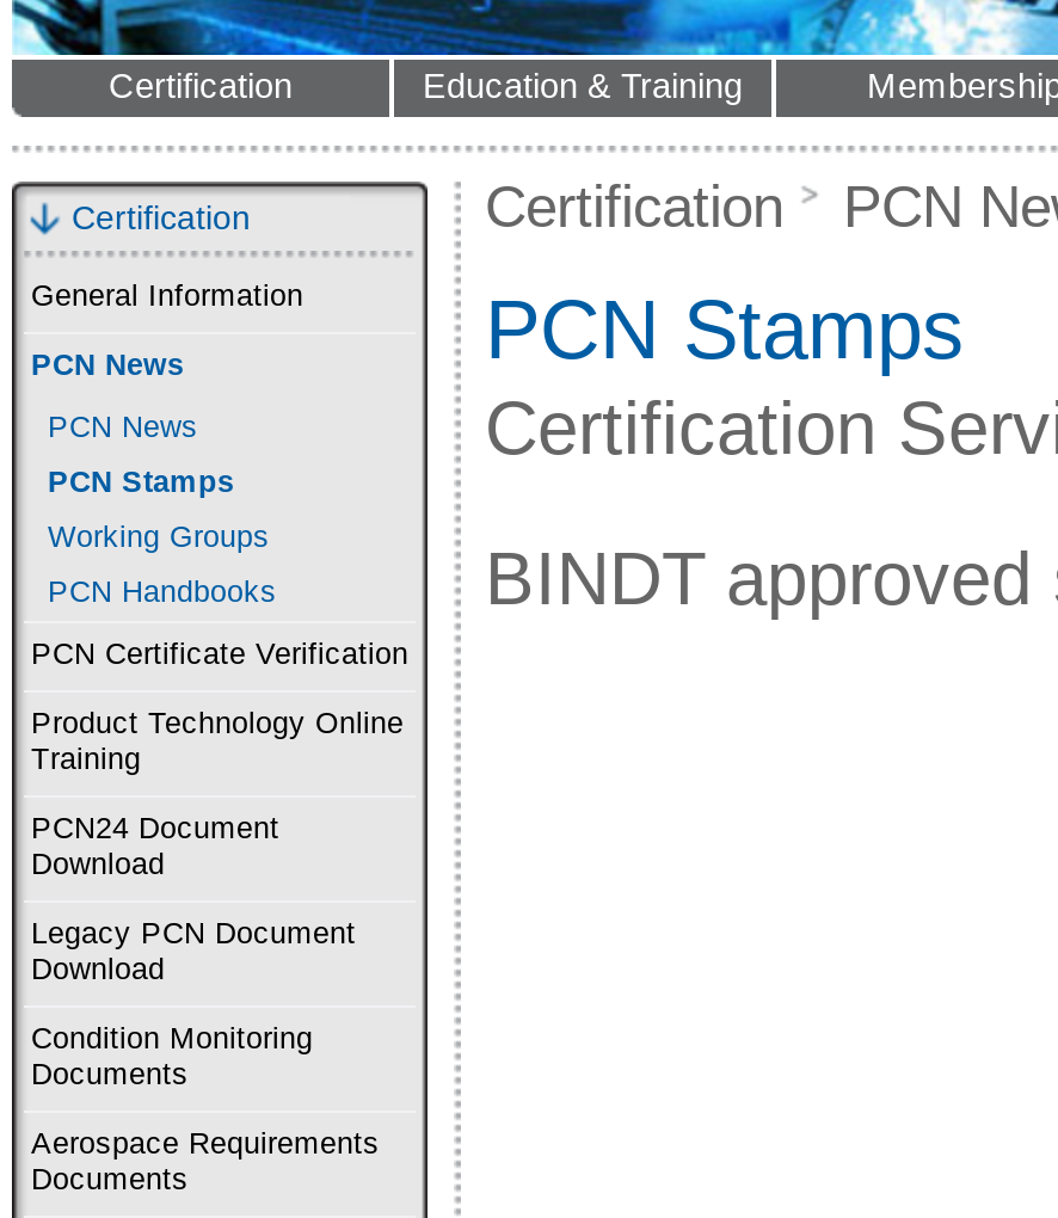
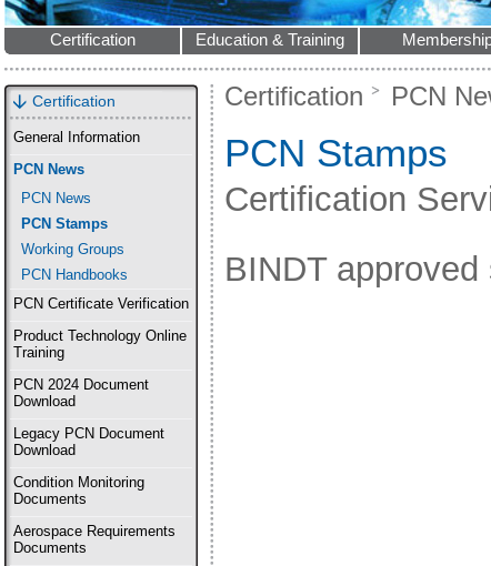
[31,812,279,845] PCN24 Document -> [13,377,149,393] PCN 2024 Document

